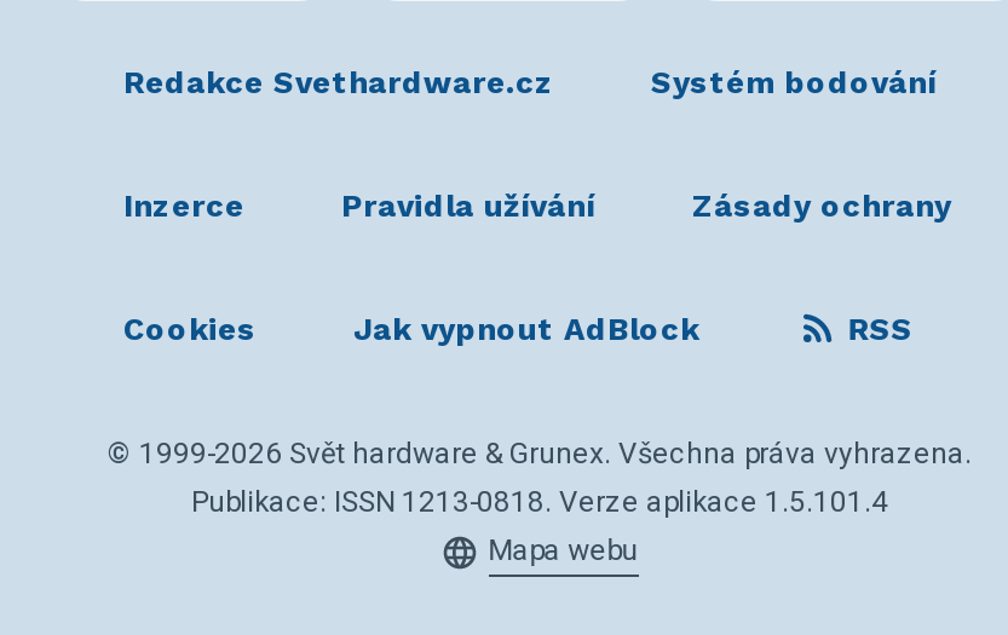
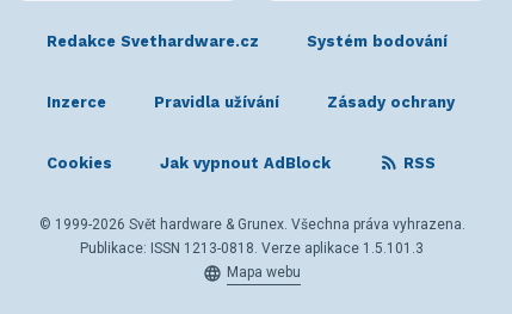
[191,485,888,519] Publikace: ISSN 1213-0818. Verze aplikace 1.5.101.4 -> [80,239,424,256] Publikace: ISSN 1213-0818. Verze aplikace 1.5.101.3

